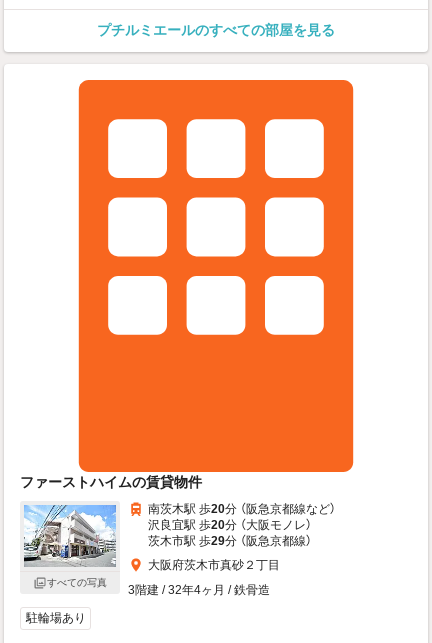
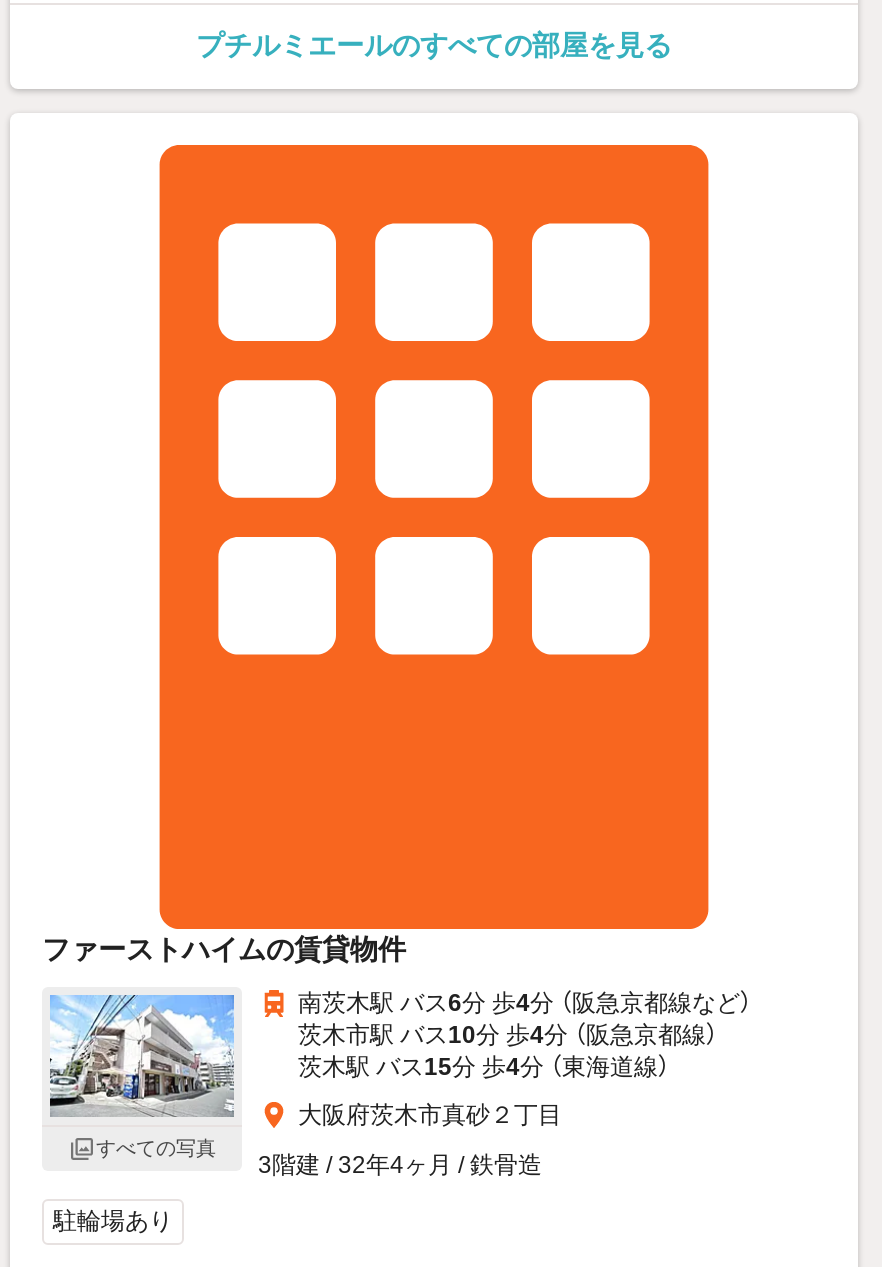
[148,502,336,548] 南茨木駅 歩20分 （阪急京都線など） | 沢良宜駅 歩20分 （大阪モノレ） | 茨木市駅 歩29分 （阪急京都線） -> [298,989,752,1081] 南茨木駅 バス6分 歩4分 （阪急京都線など） | 茨木市駅 バス10分 歩4分 （阪急京都線） | 茨木駅 バス15分 歩4分 （東海道線）

